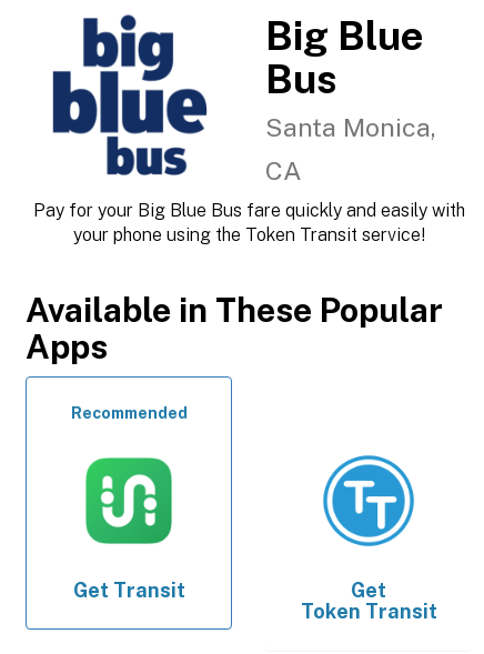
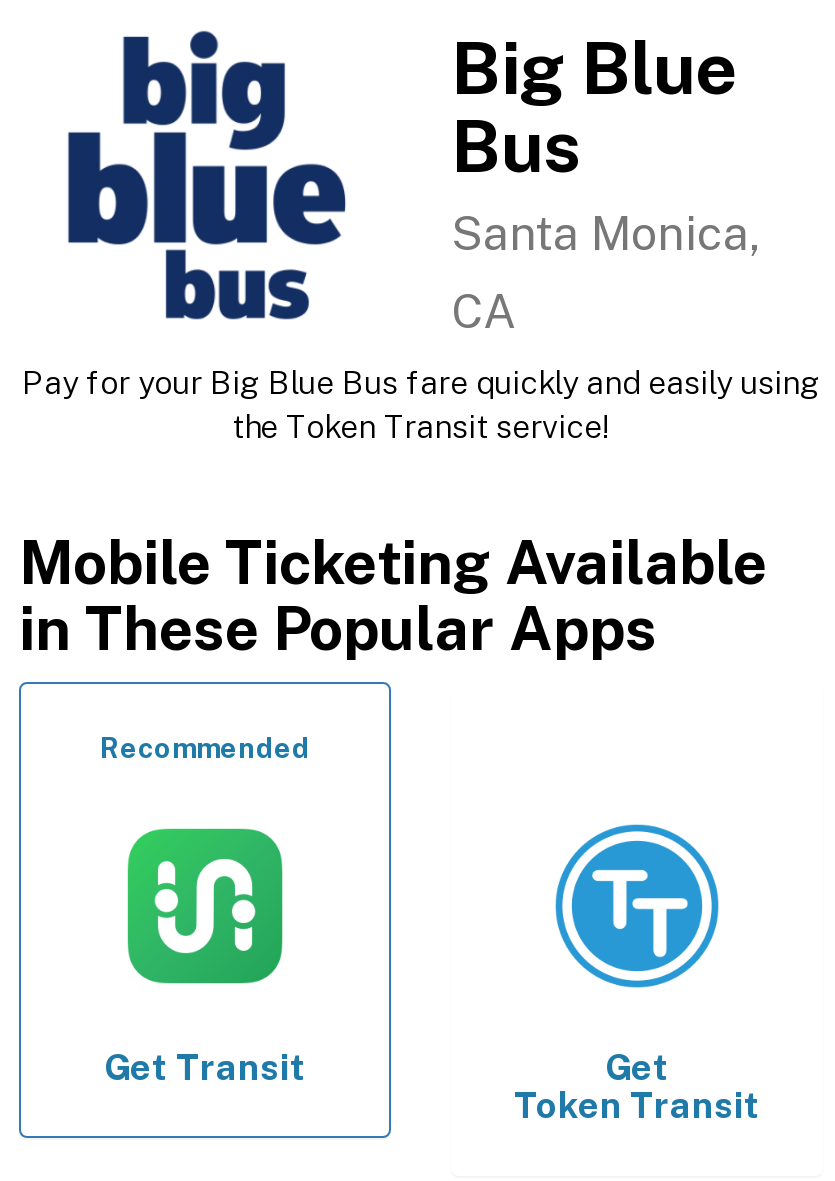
[33,200,465,245] Pay for your Big Blue Bus fare quickly and easily with | your phone using the Token Transit service! -> [22,364,820,446] Pay for your Big Blue Bus fare quickly and easily using | the Token Transit service!
[26,290,443,366] Available in These Popular | Apps -> [19,526,767,664] Mobile Ticketing Available | in These Popular Apps

